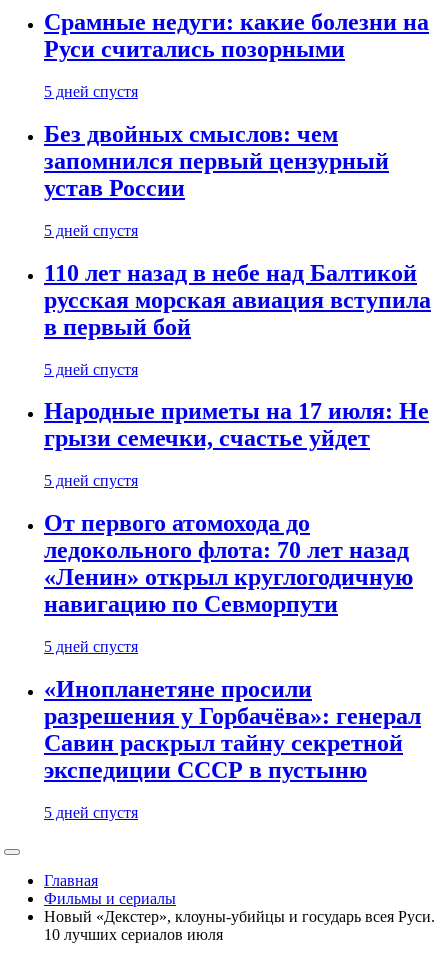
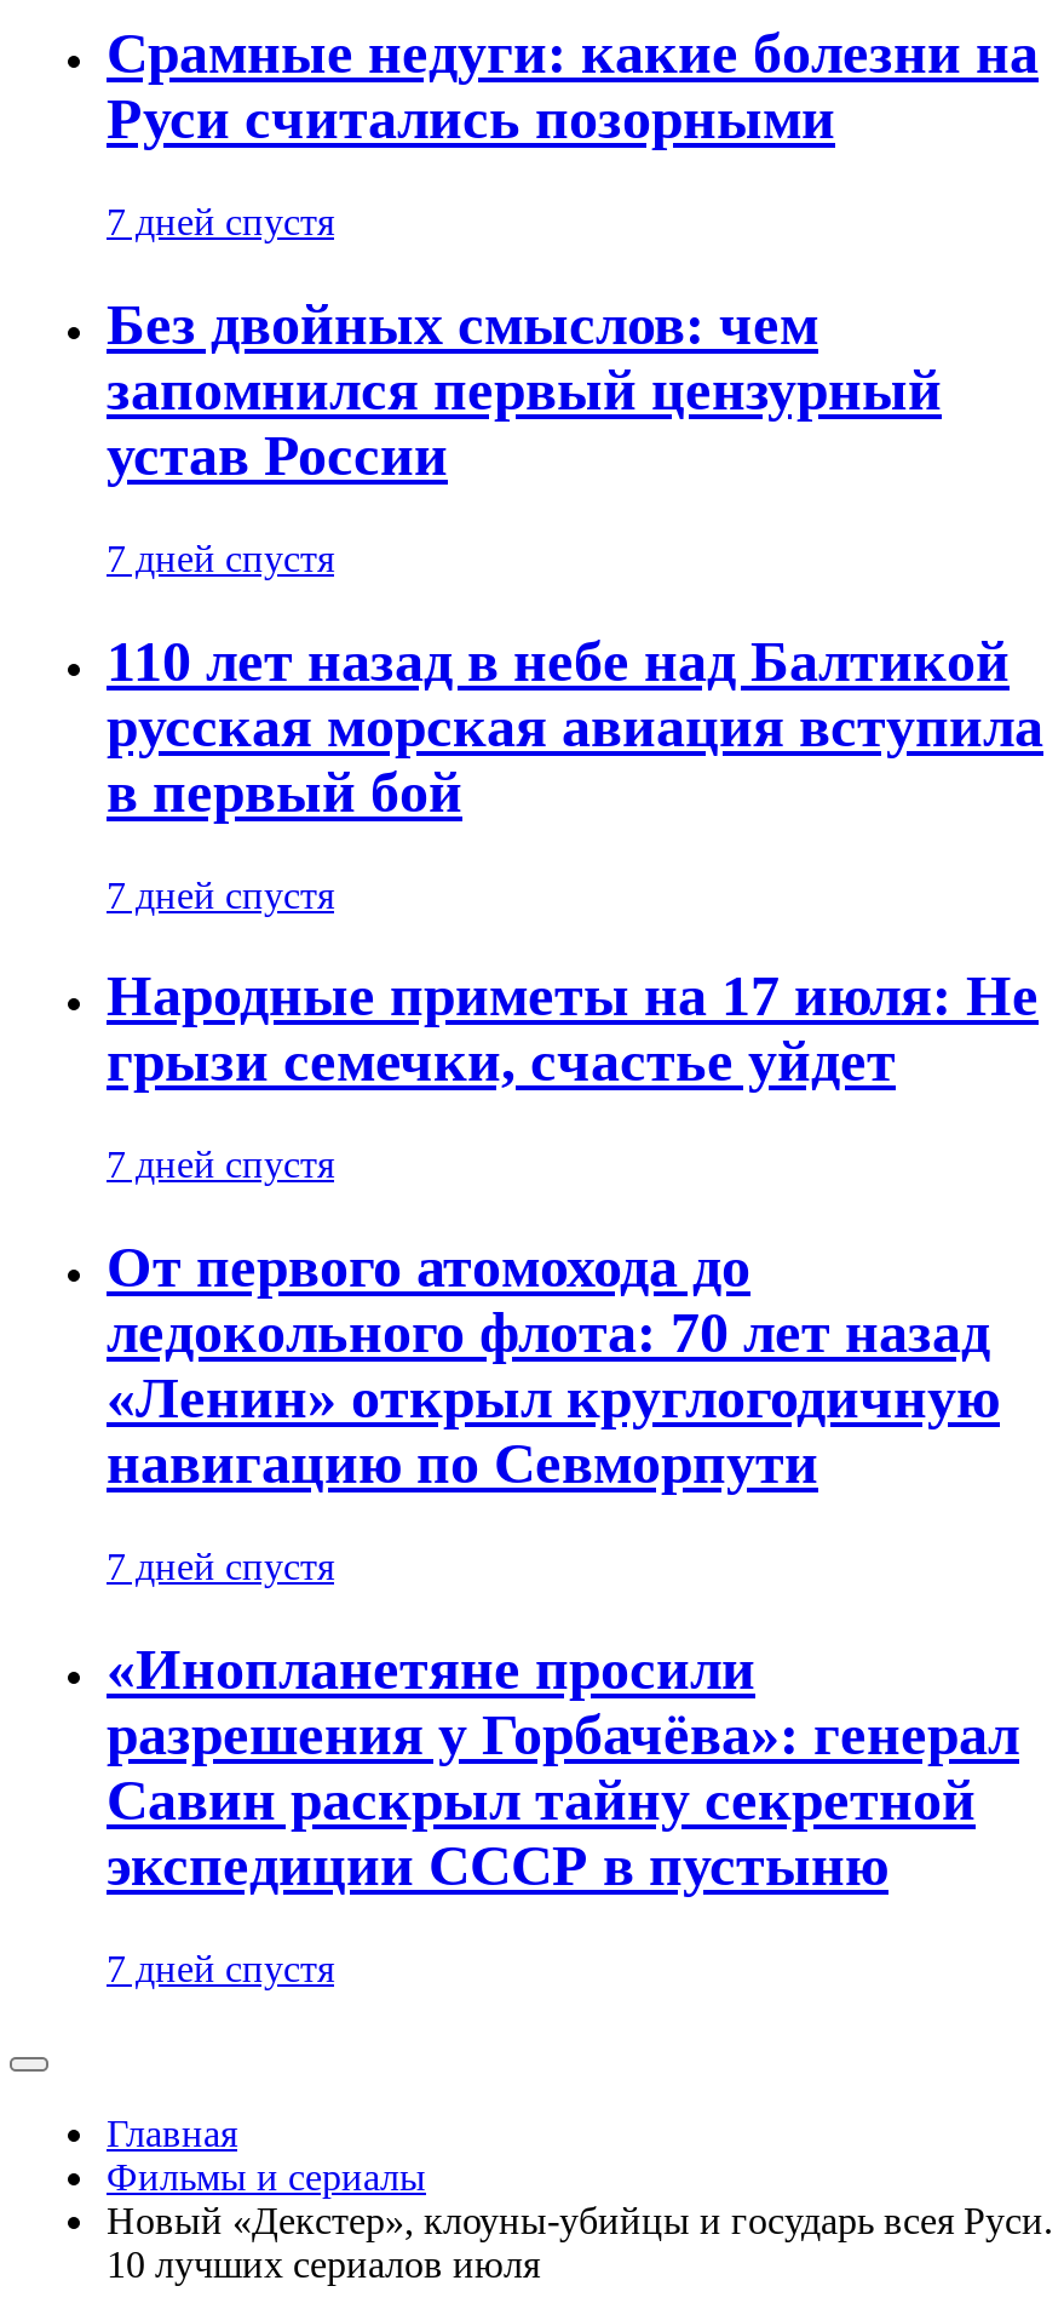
[44,83,138,100] 5 дней спустя -> [107,201,334,242] 7 дней спустя
[44,222,138,239] 5 дней спустя -> [107,537,334,579] 7 дней спустя
[44,361,138,378] 5 дней спустя -> [107,874,334,915] 7 дней спустя
[44,472,138,489] 5 дней спустя -> [107,1145,334,1186] 7 дней спустя
[44,638,138,655] 5 дней спустя -> [107,1546,334,1587] 7 дней спустя
[44,804,138,821] 5 дней спустя -> [107,1948,334,1989] 7 дней спустя

